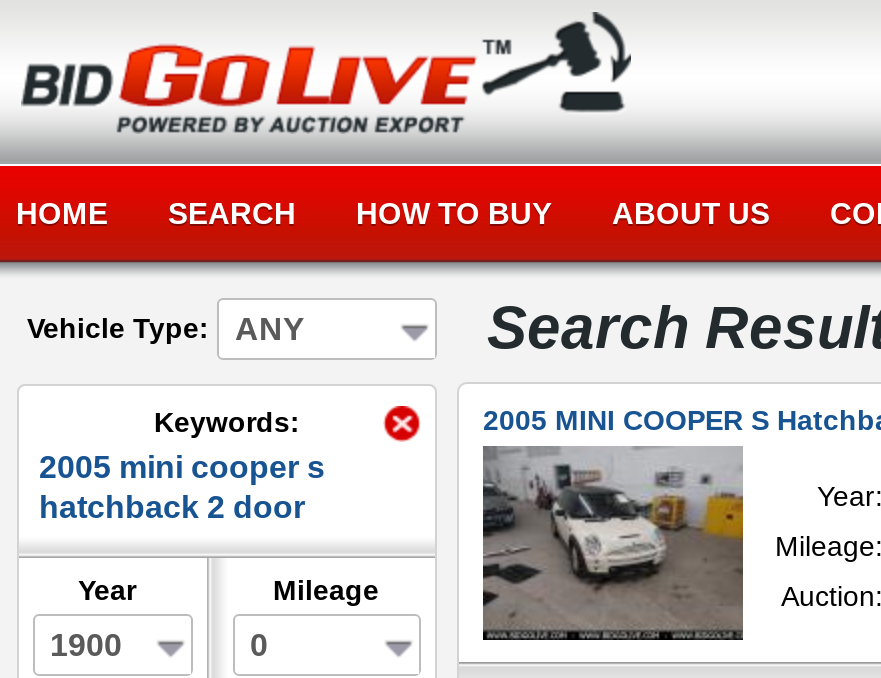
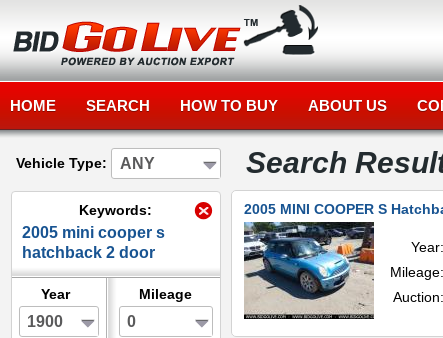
[481,444,743,630] [image] -> [244,222,374,315] [image]

